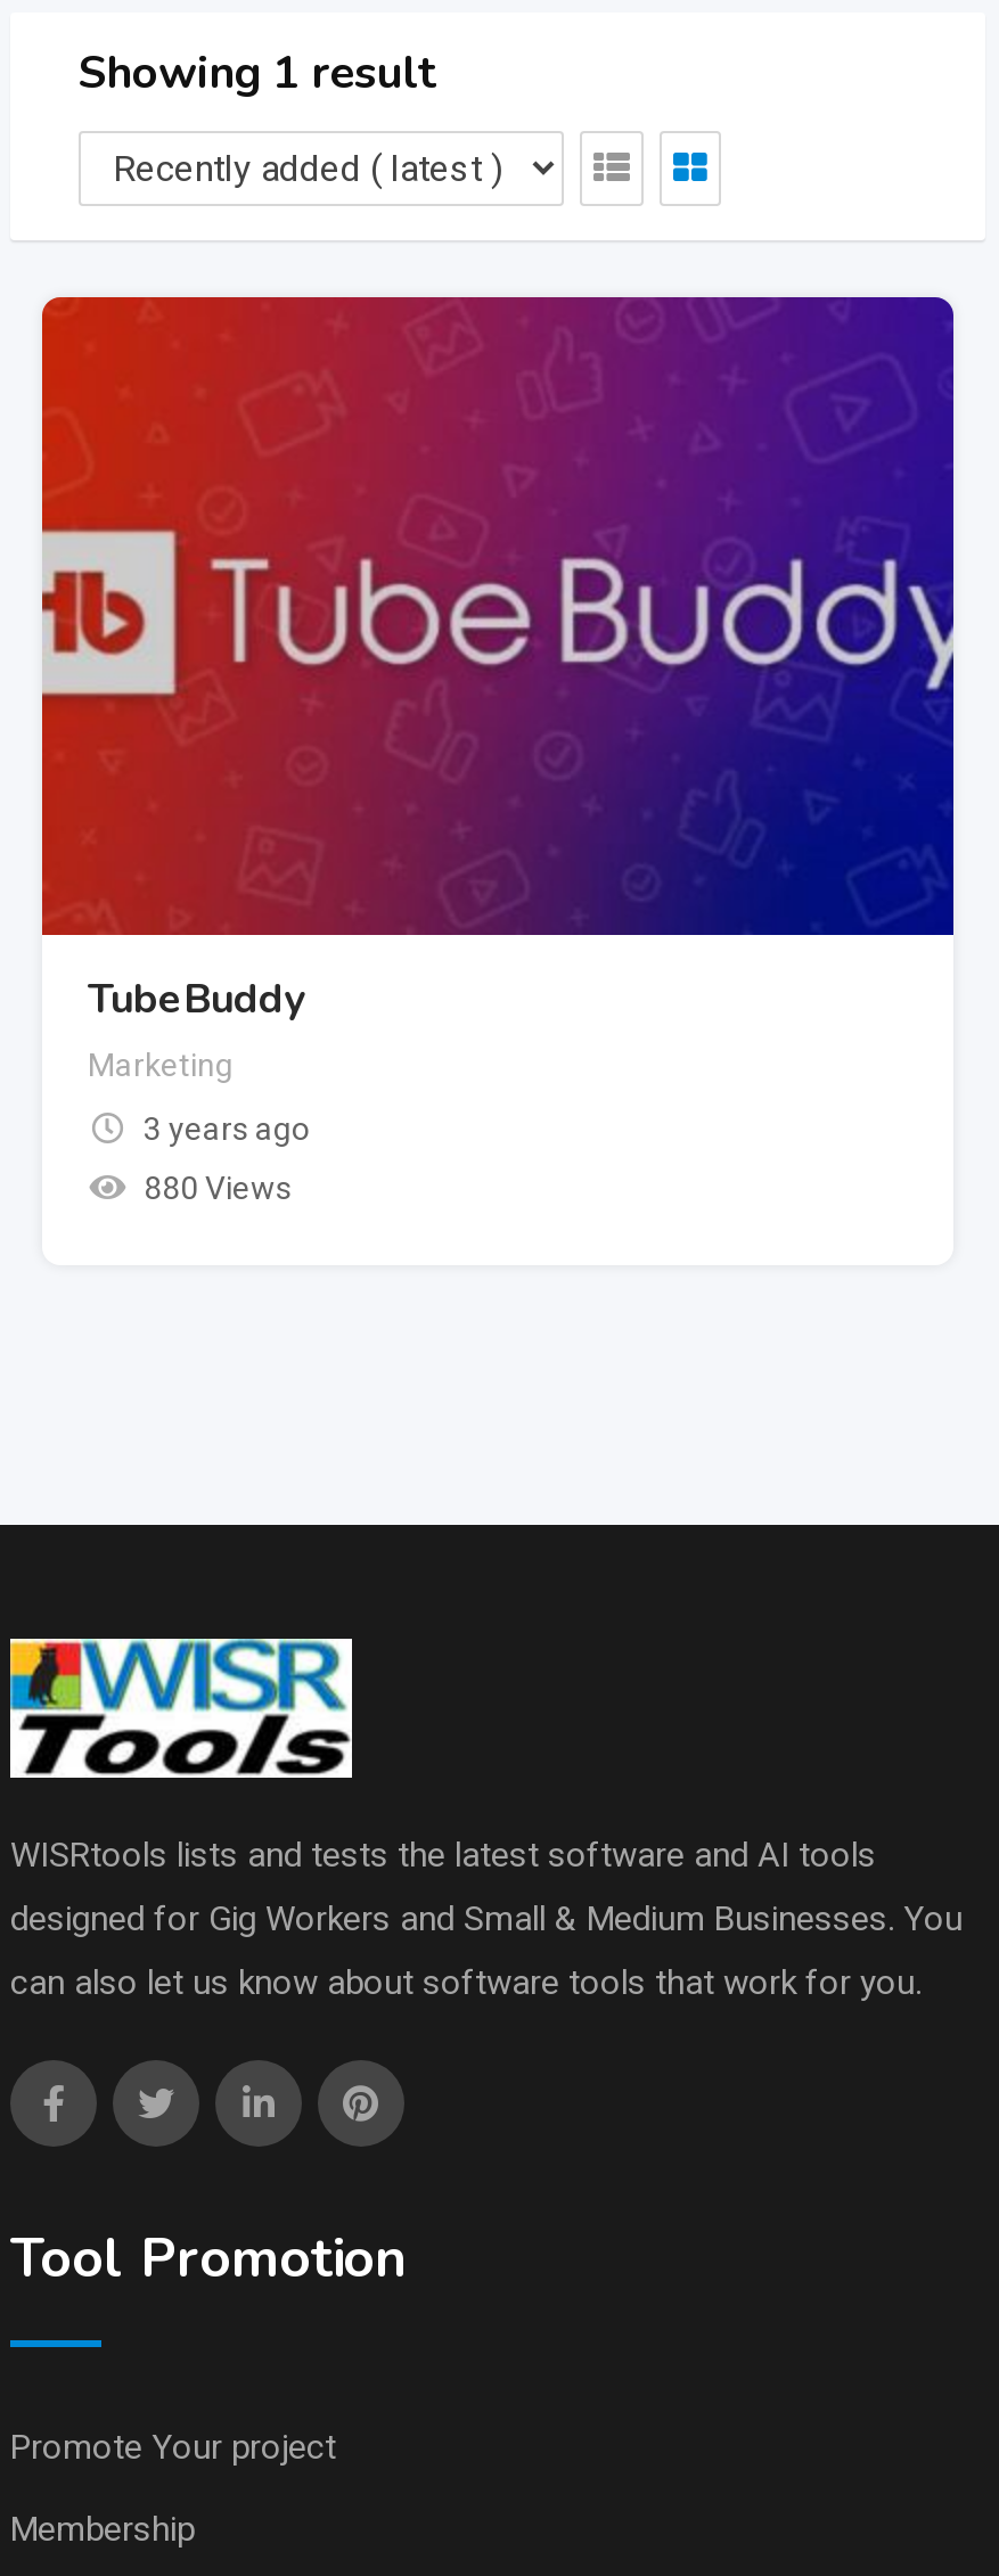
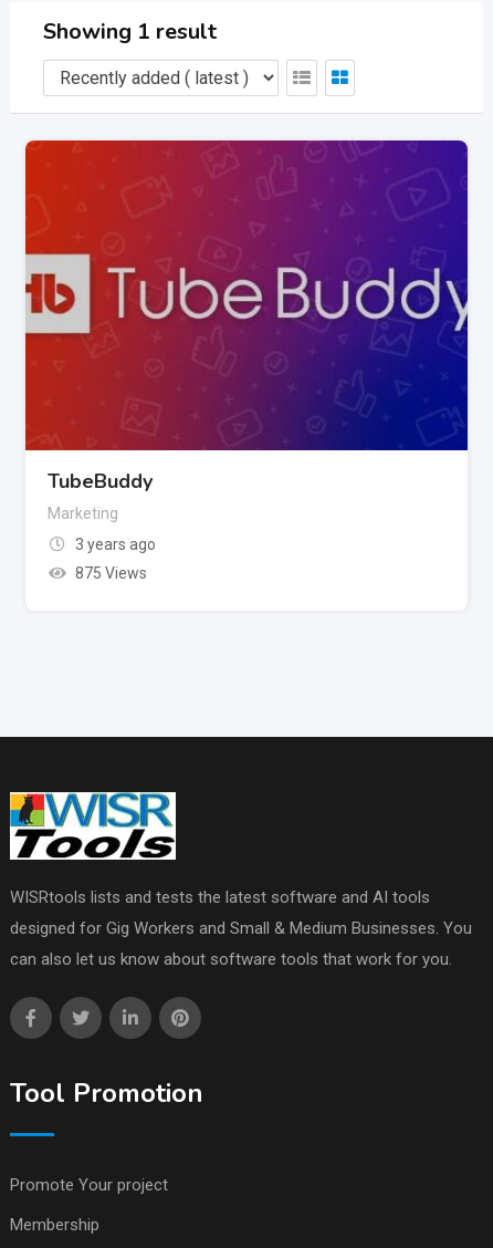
[144,1170,292,1206] 880 Views -> [75,564,146,582] 875 Views

